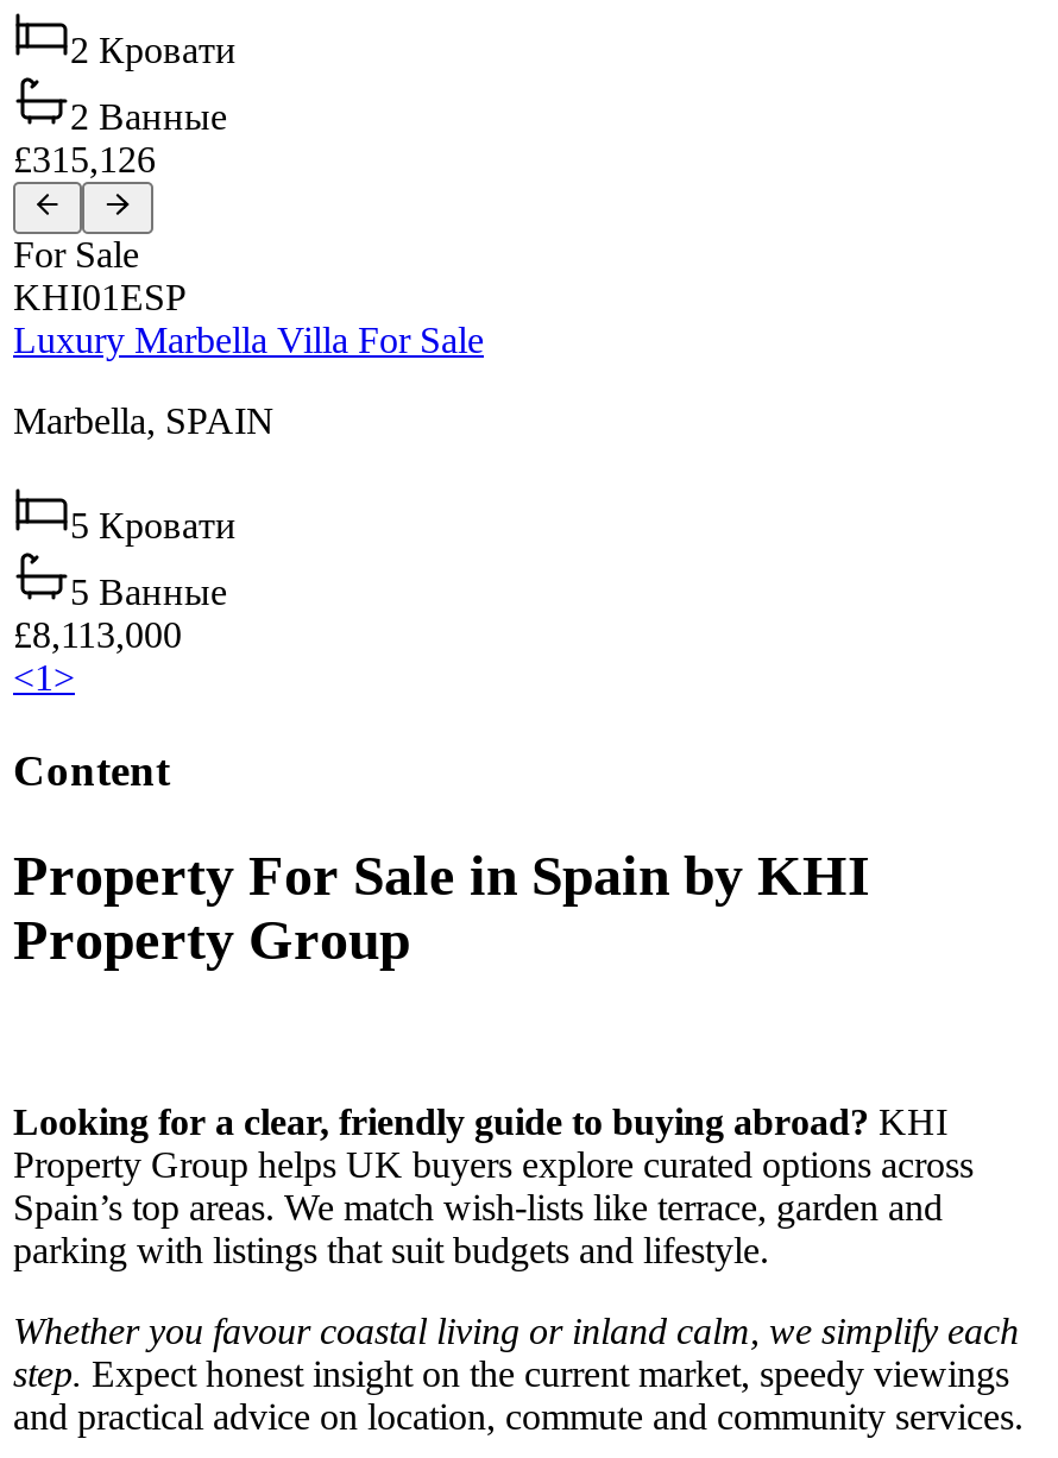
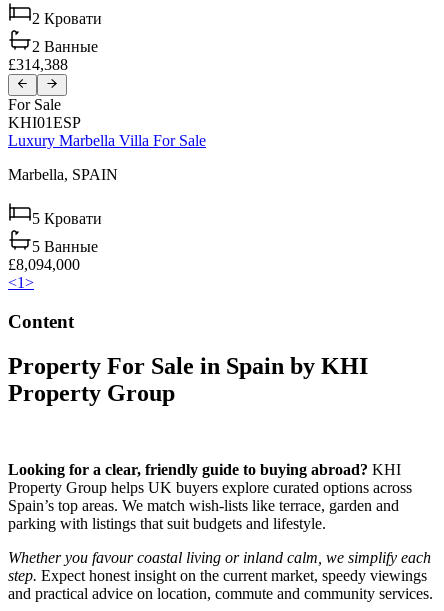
[13,139,156,179] £315,126 -> [8,56,68,73] £314,388
[13,615,182,655] £8,113,000 -> [8,256,80,273] £8,094,000

